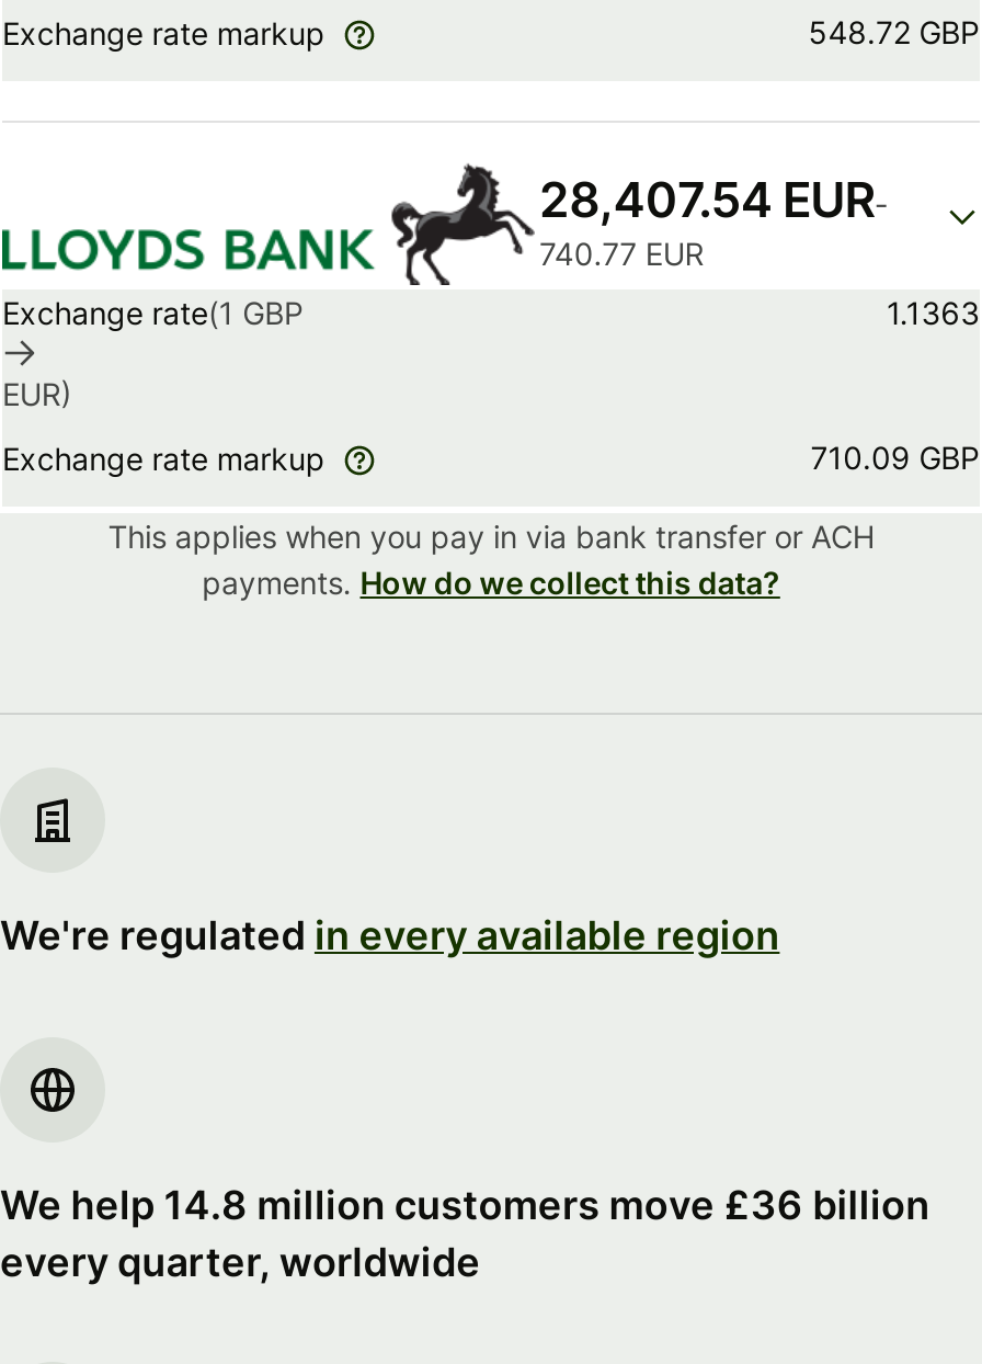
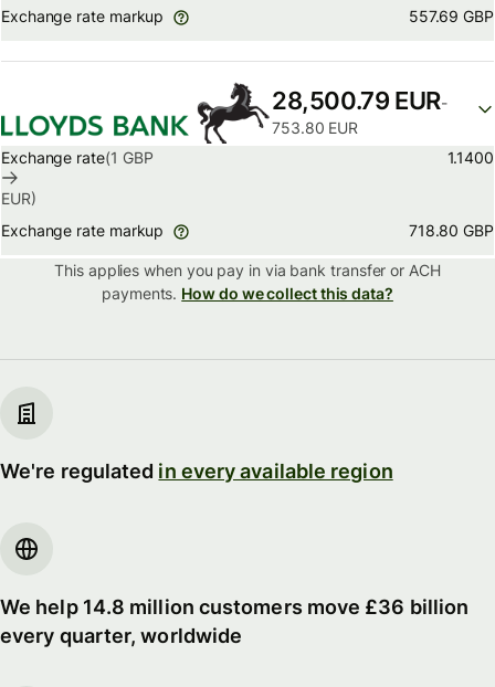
[808,13,980,51] 548.72 GBP -> [409,7,494,26] 557.69 GBP
[539,171,887,228] 28,407.54 EUR- -> [272,86,447,115] 28,500.79 EUR-
[539,235,704,272] 740.77 EUR -> [272,118,358,137] 753.80 EUR
[887,294,980,331] 1.1363 -> [447,148,494,167] 1.1400
[811,439,980,476] 710.09 GBP -> [409,221,494,240] 718.80 GBP

